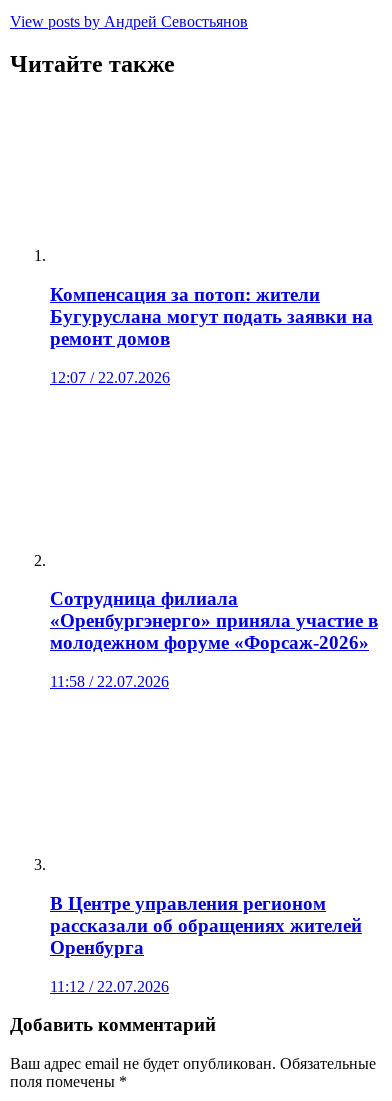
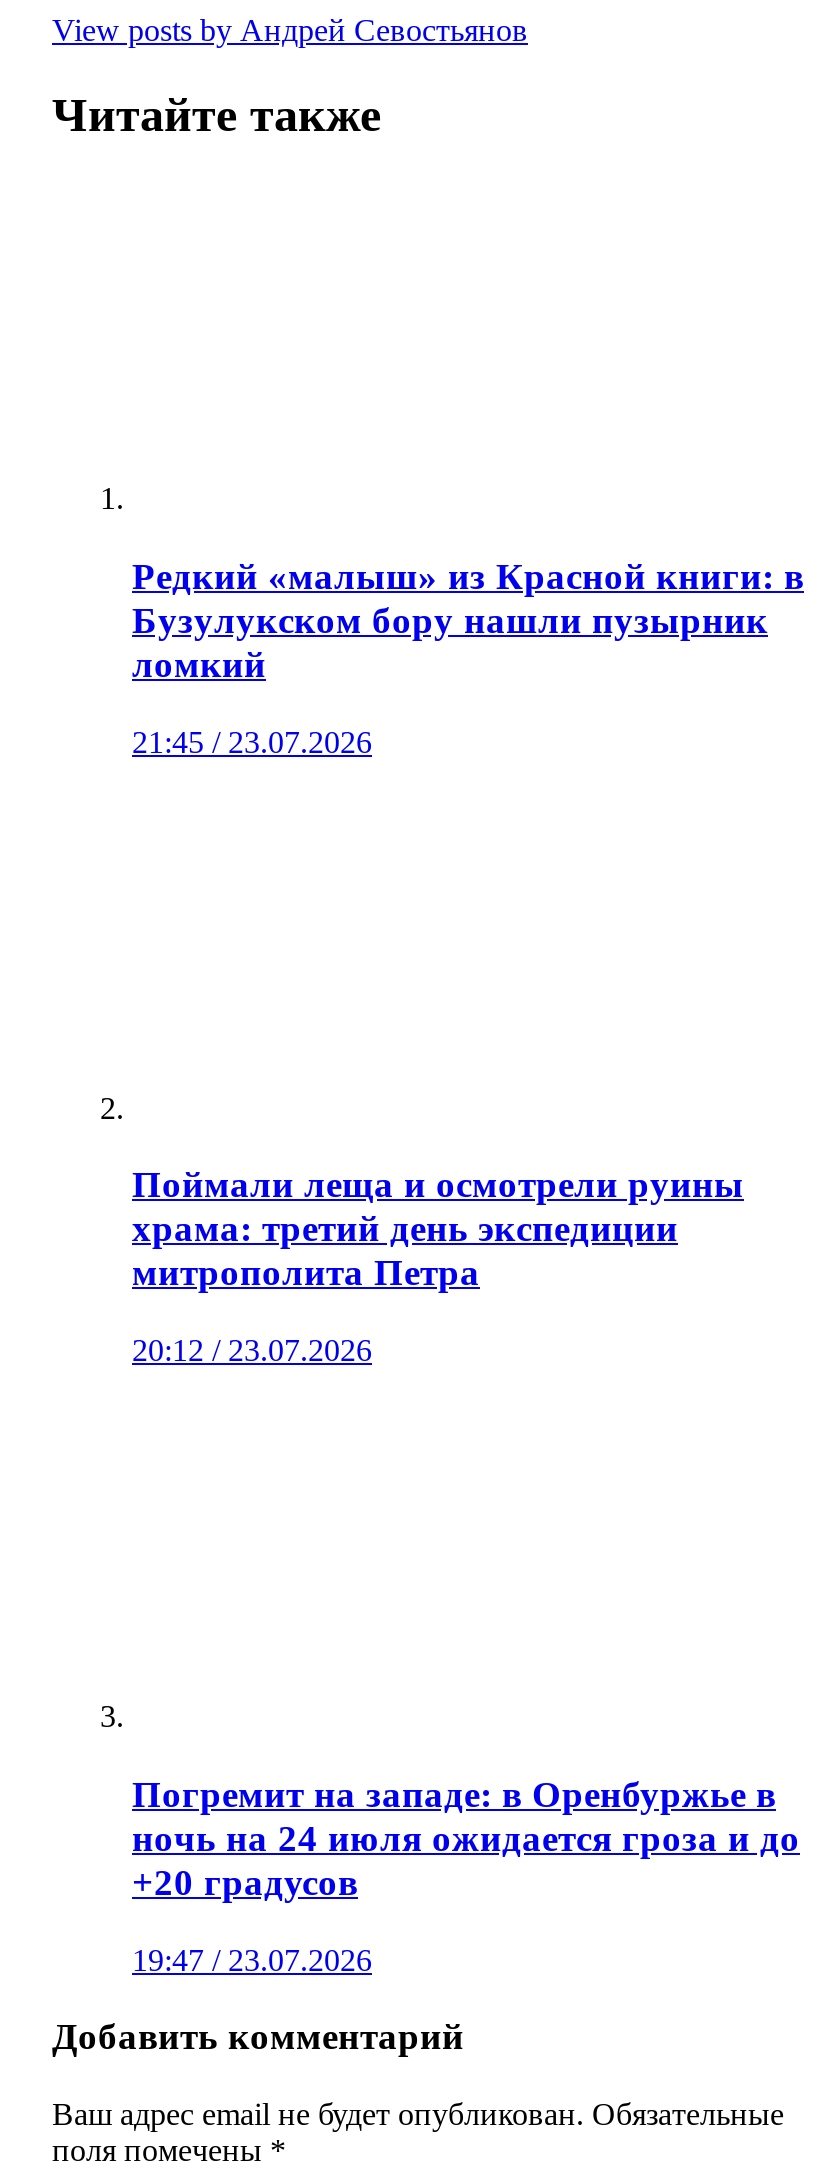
[50,284,373,349] Компенсация за потоп: жители | Бугуруслана могут подать заявки на | ремонт домов -> [132,555,804,685] Редкий «малыш» из Красной книги: в | Бузулукском бору нашли пузырник | ломкий
[50,369,170,386] 12:07 / 22.07.2026 -> [132,724,372,758] 21:45 / 23.07.2026
[50,588,378,653] Сотрудница филиала | «Оренбургэнерго» приняла участие в | молодежном форуме «Форсаж-2026» -> [132,1164,744,1294] Поймали леща и осмотрели руины | храма: третий день экспедиции | митрополита Петра
[50,673,169,690] 11:58 / 22.07.2026 -> [132,1333,372,1367] 20:12 / 23.07.2026
[50,893,362,958] В Центре управления регионом | рассказали об обращениях жителей | Оренбурга -> [132,1773,800,1903] Погремит на западе: в Оренбуржье в | ночь на 24 июля ожидается гроза и до | +20 градусов
[50,977,169,994] 11:12 / 22.07.2026 -> [132,1942,372,1976] 19:47 / 23.07.2026

